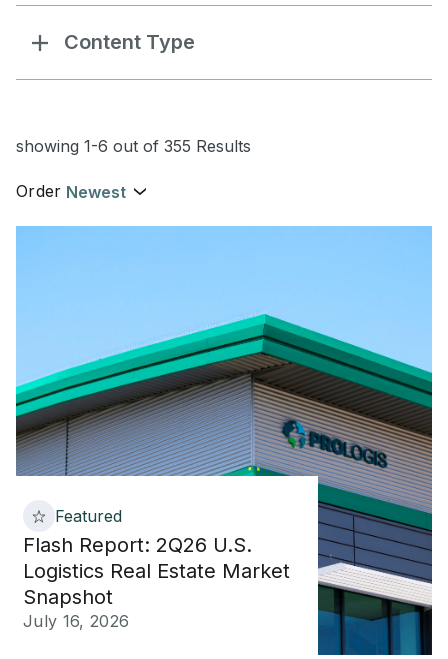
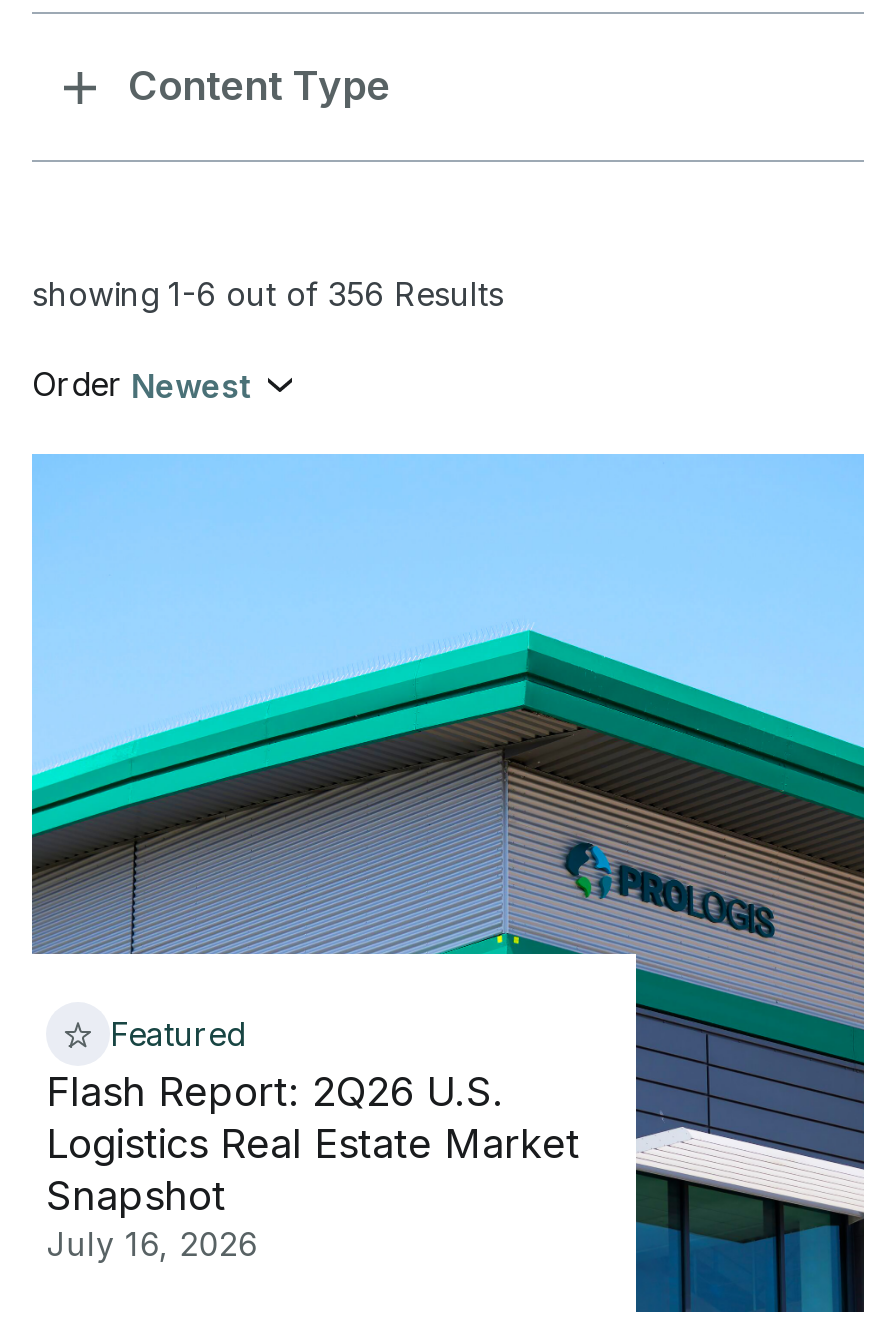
[16,136,251,156] showing 1-6 out of 355 Results -> [32,274,504,314] showing 1-6 out of 356 Results

